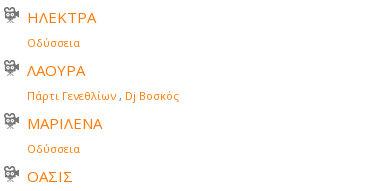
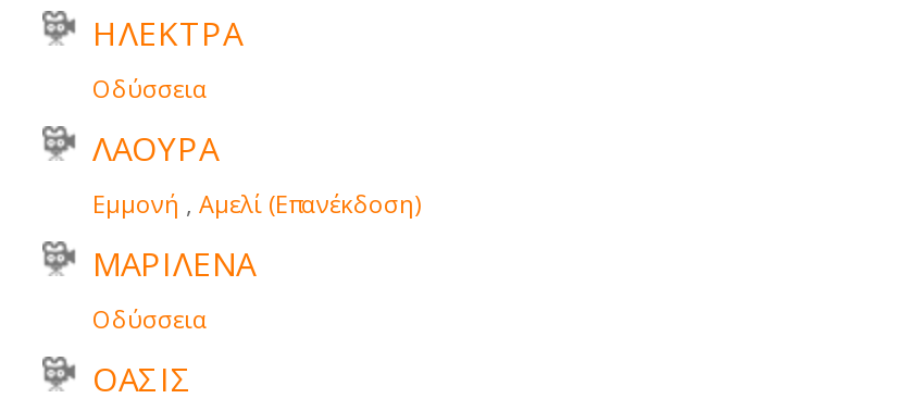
[27,87,179,102] Πάρτι Γενεθλίων, Dj Βοσκός -> [92,186,421,219] Εμμονή, Αμελί (Επανέκδοση)

